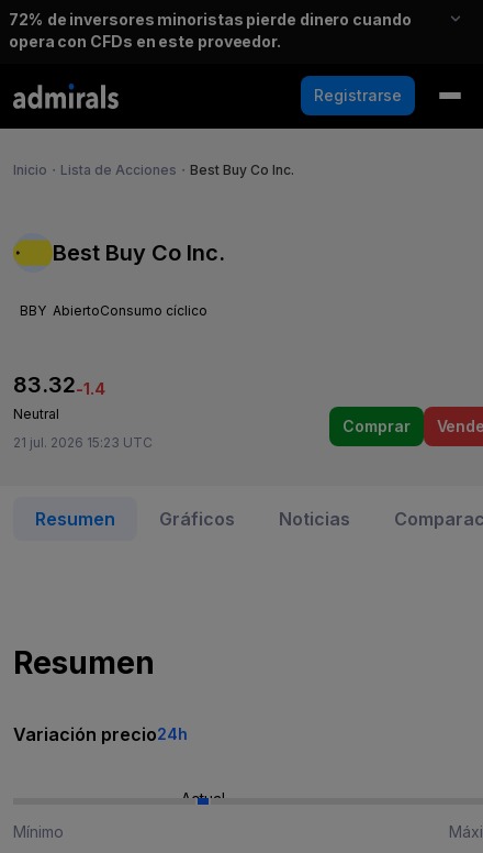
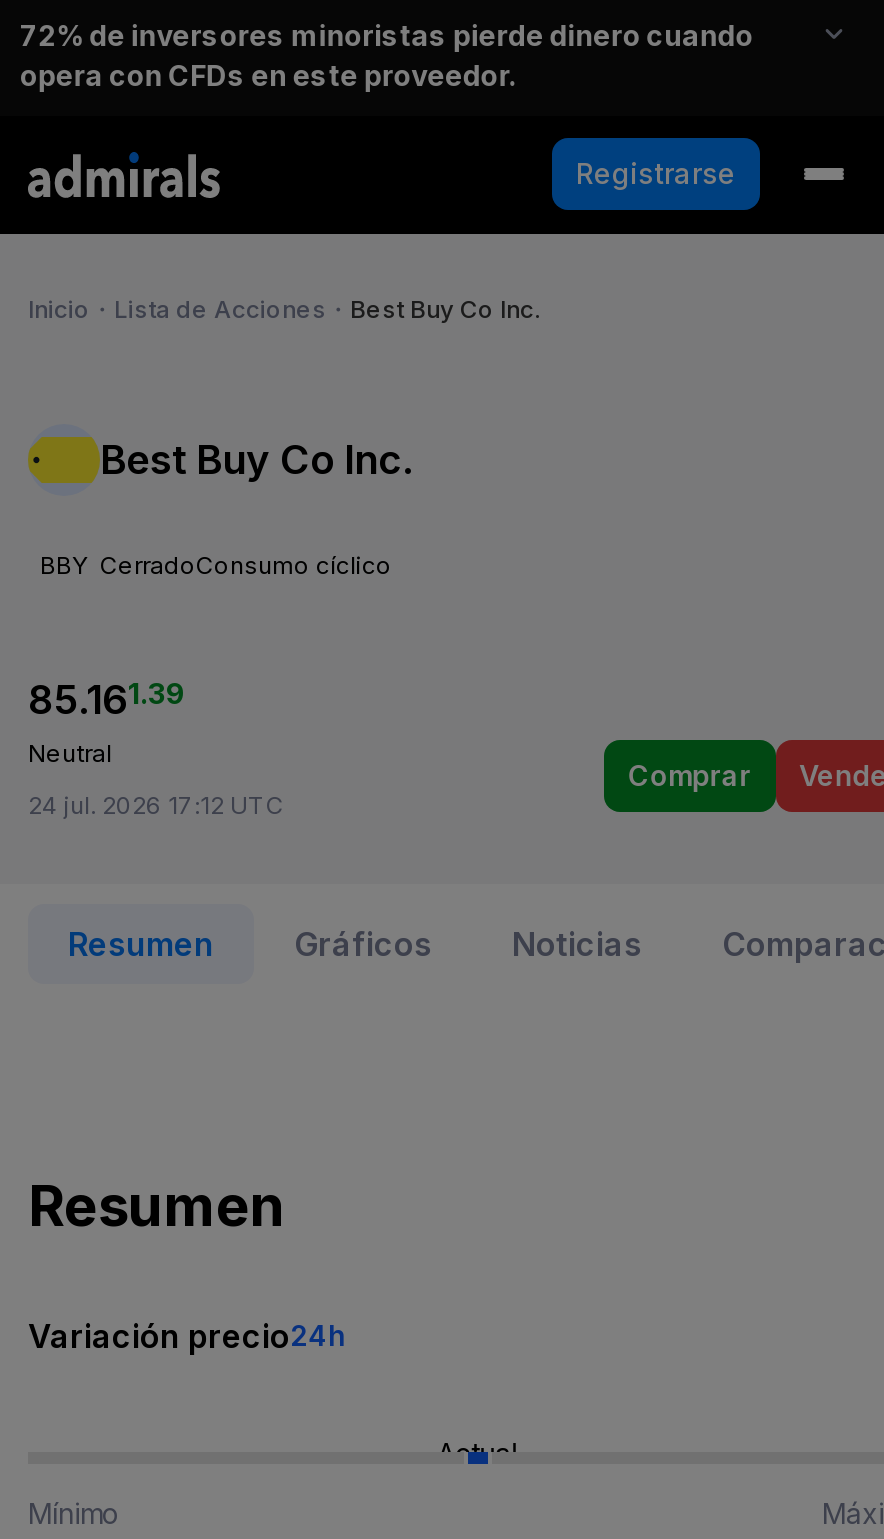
[20,303,207,319] BBY AbiertoConsumo cíclico -> [40,551,392,581] BBY CerradoConsumo cíclico
[13,372,105,398] 83.32-1.4 -> [28,677,186,725] 85.161.39
[13,435,153,451] 21 jul. 2026 15:23 UTC -> [28,791,284,821] 24 jul. 2026 17:12 UTC

